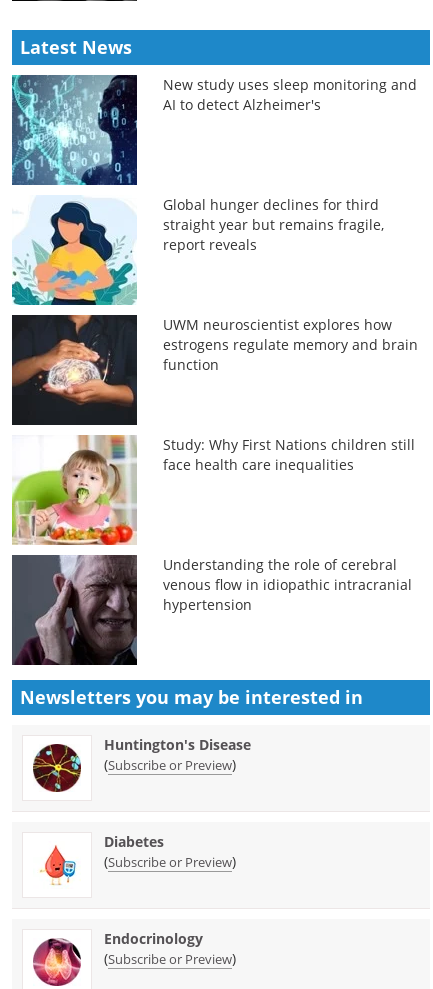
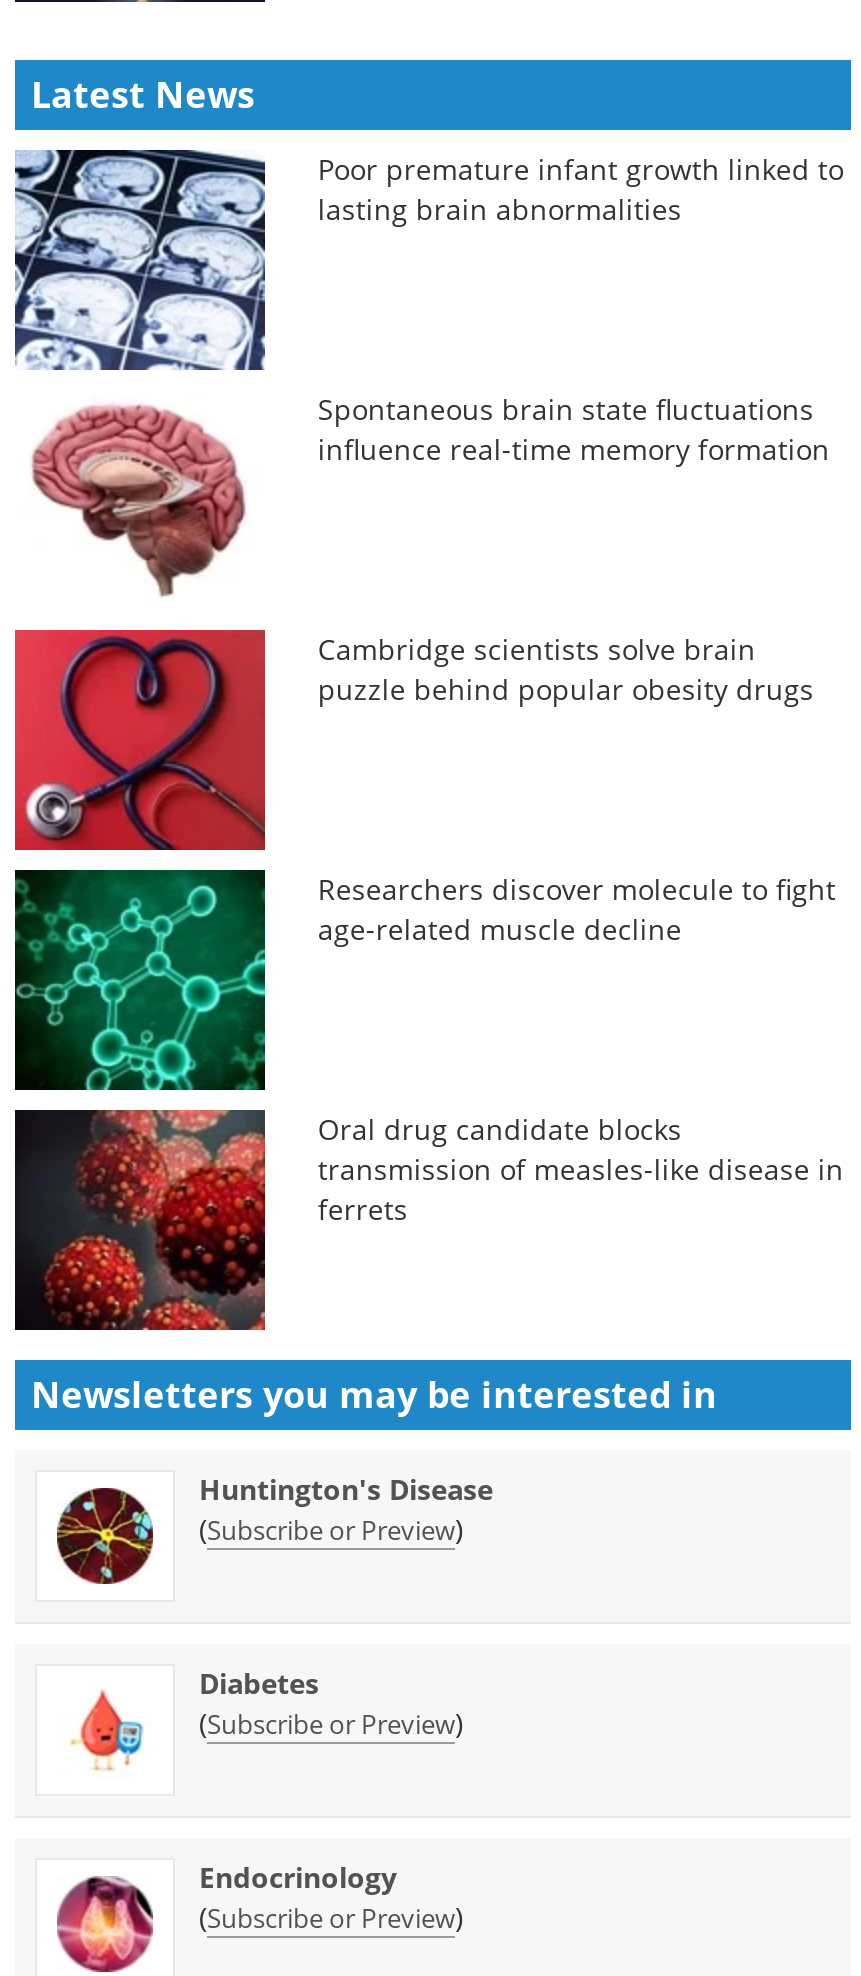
[11,74,417,186] [image] | New study uses sleep monitoring and | AI to detect Alzheimer's -> [13,148,844,372] [image] | Poor premature infant growth linked to | lasting brain abnormalities
[11,195,384,306] [image] | Global hunger declines for third | straight year but remains fragile, | report reveals -> [15,390,830,610] [image] | Spontaneous brain state fluctuations | influence real-time memory formation
[11,314,418,426] [image] | UWM neuroscientist explores how | estrogens regulate memory and brain | function -> [13,628,814,852] [image] | Cambridge scientists solve brain | puzzle behind popular obesity drugs
[11,434,415,546] [image] | Study: Why First Nations children still | face health care inequalities -> [13,868,836,1092] [image] | Researchers discover molecule to fight | age-related muscle decline
[12,554,412,666] [image] | Understanding the role of cerebral | venous flow in idiopathic intracranial | hypertension -> [17,1108,844,1332] [image] | Oral drug candidate blocks | transmission of measles-like disease in | ferrets

